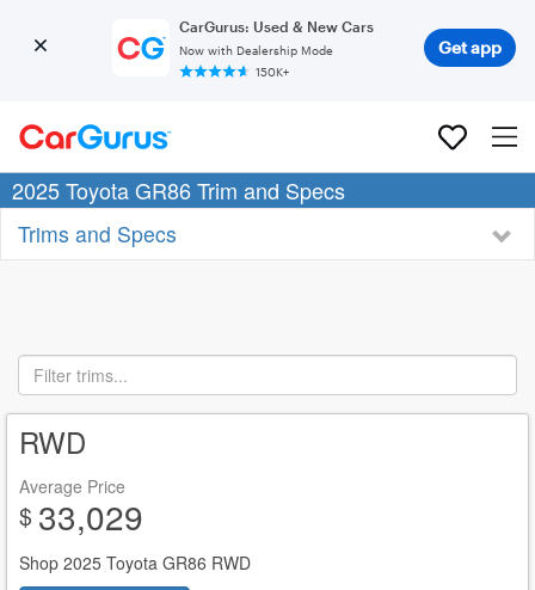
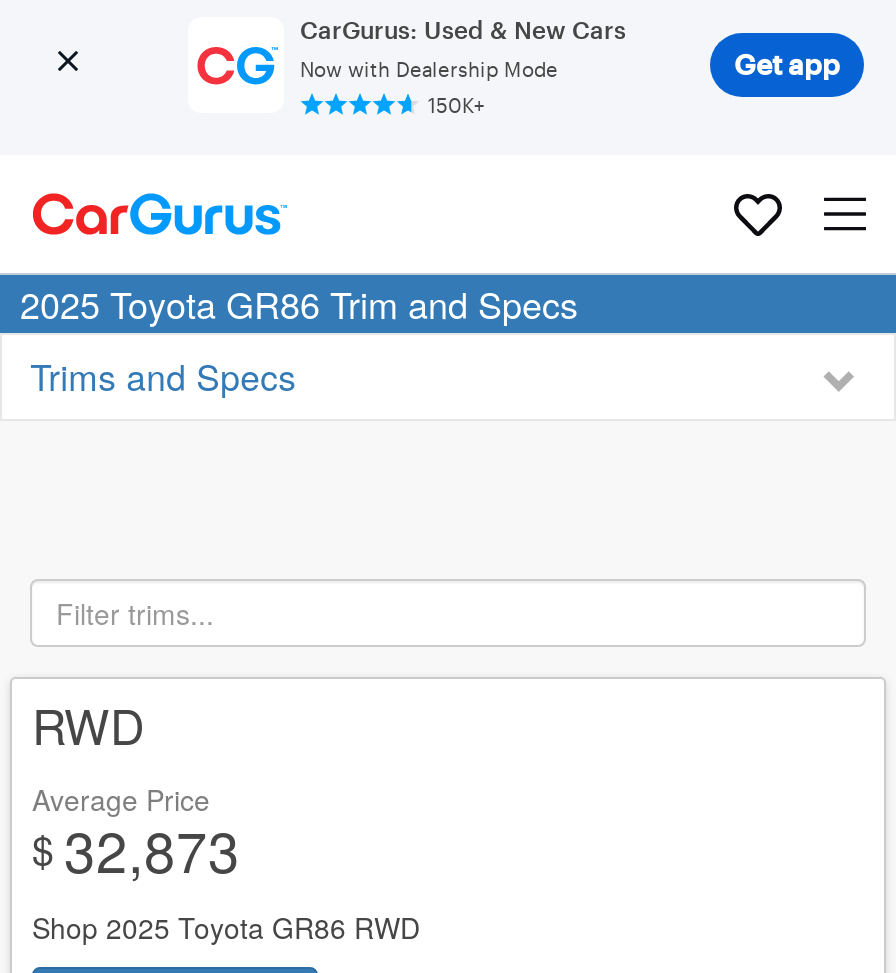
[19,492,143,540] $ 33,029 -> [32,809,240,889] $ 32,873

